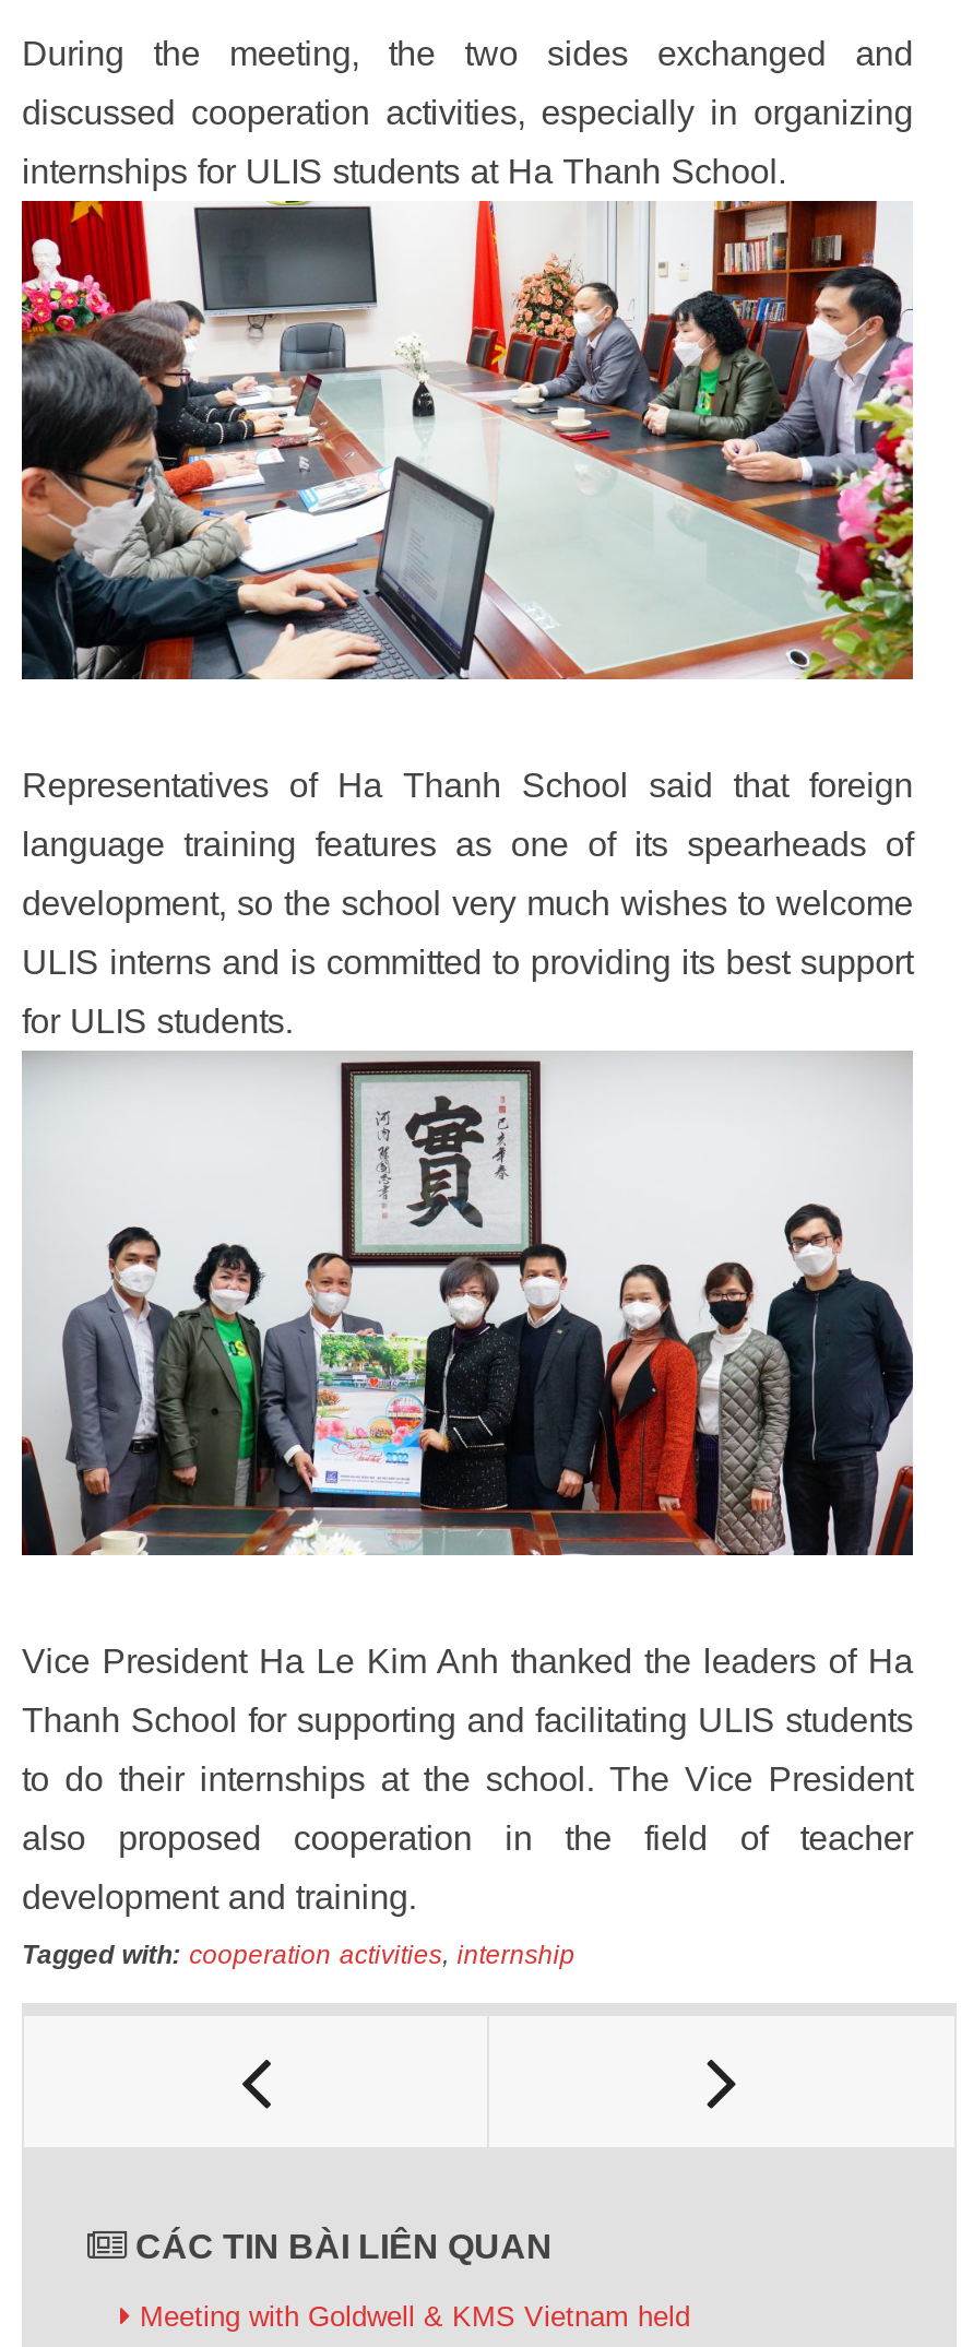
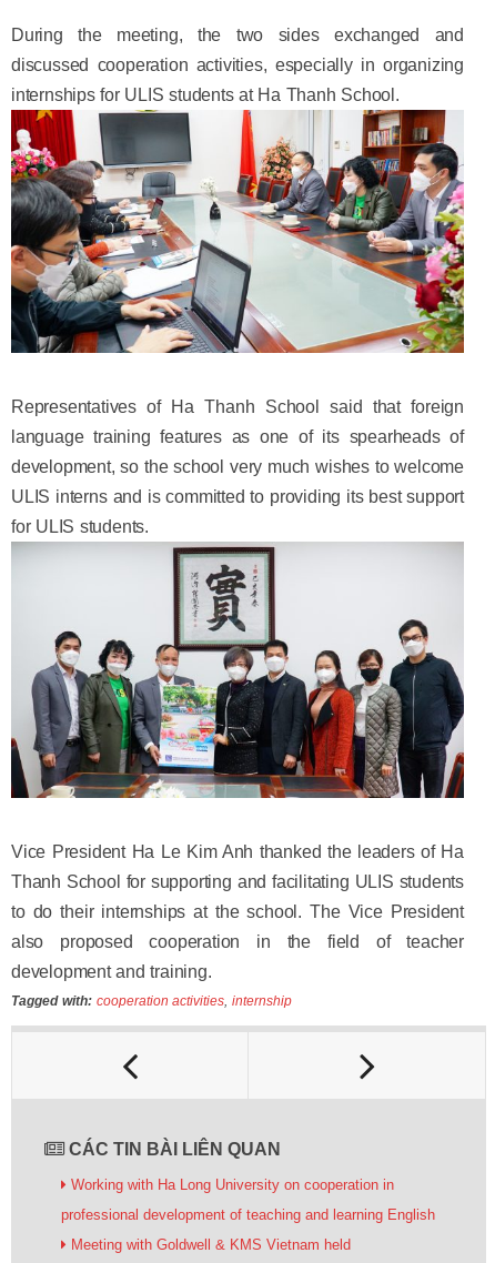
none -> [61,1176,435,1223] Working with Ha Long University on cooperation in | professional development of teaching and learning English

